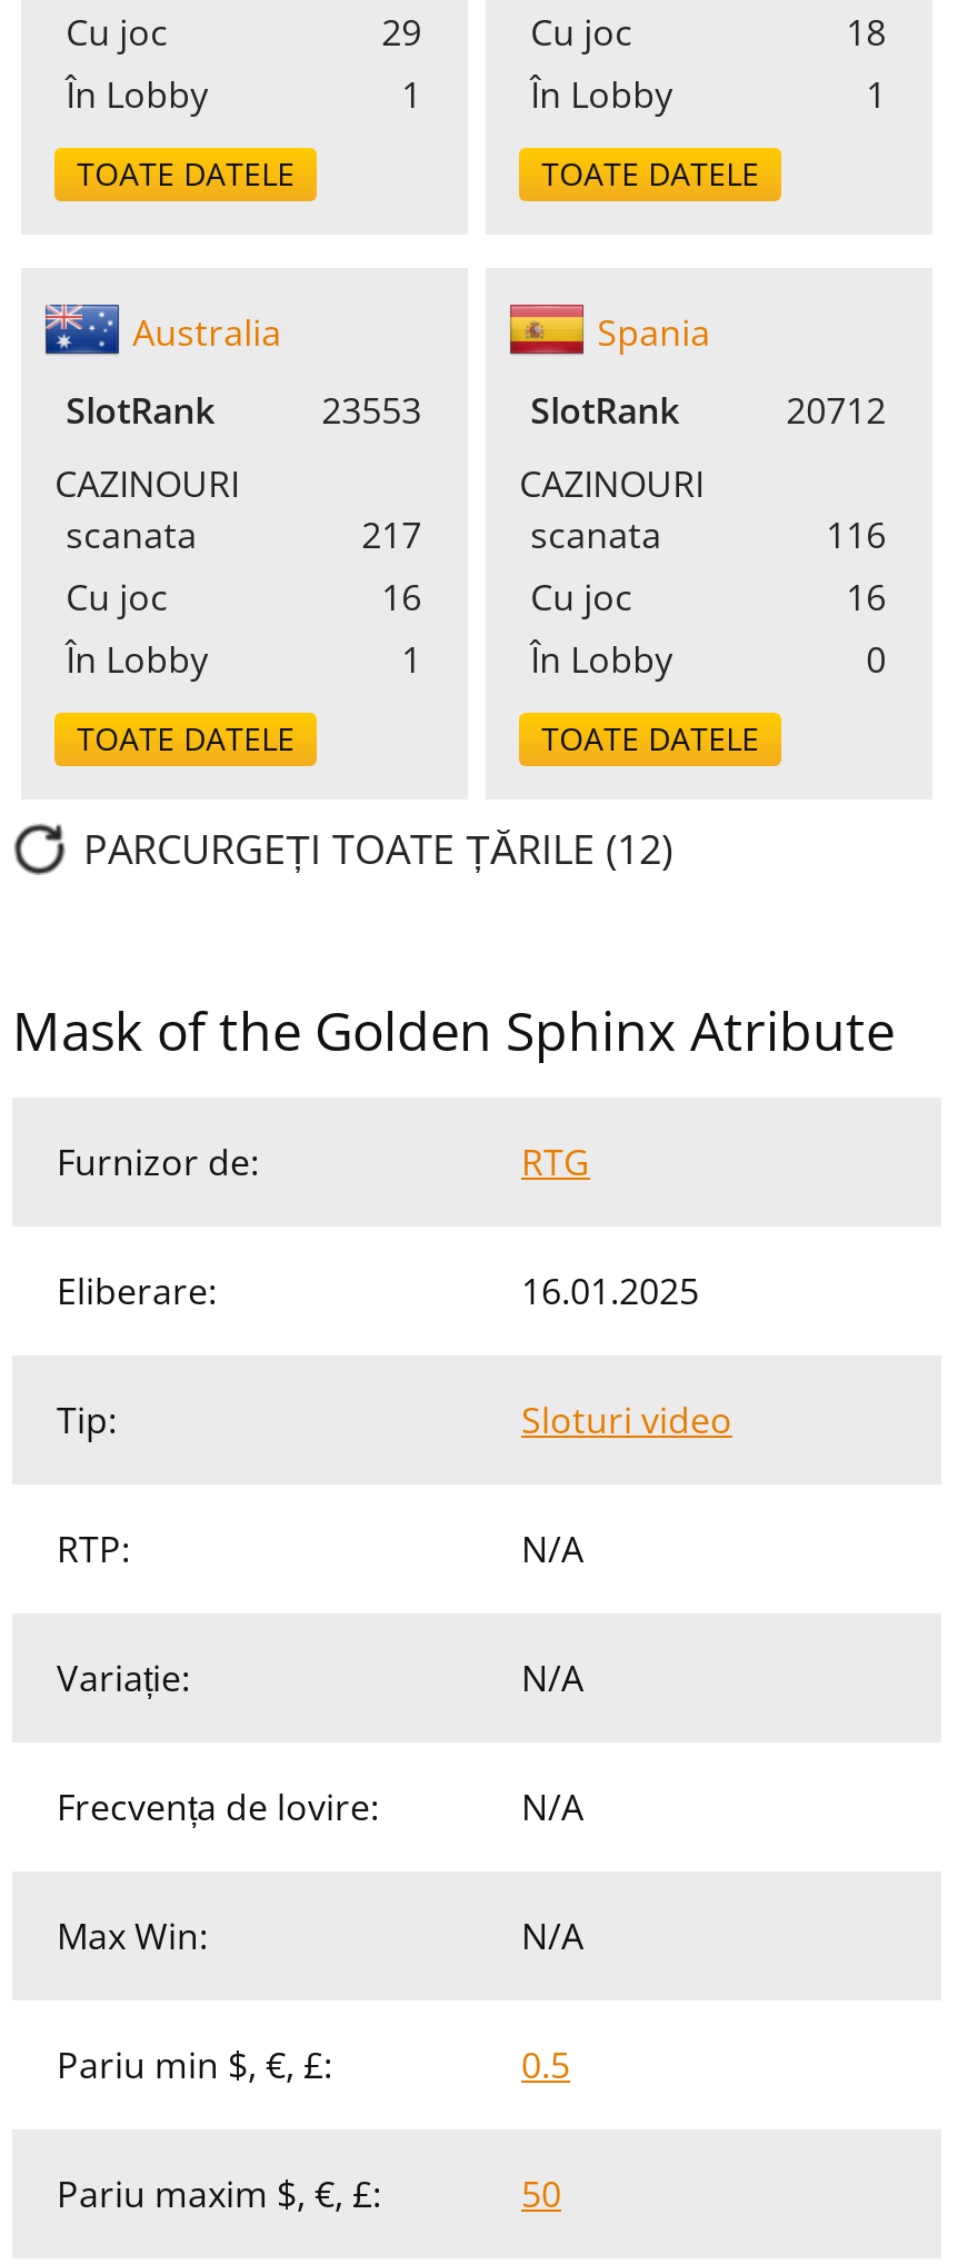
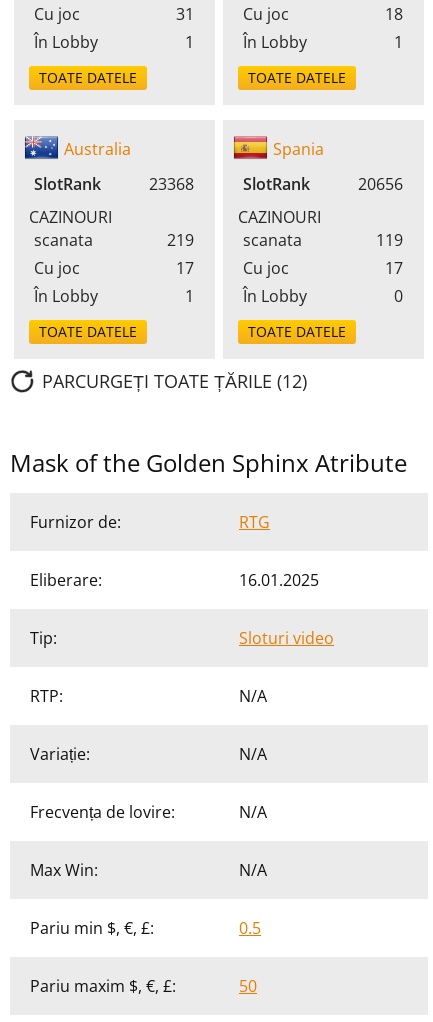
[382,7,422,56] 29 -> [176,3,194,25] 31
[322,385,422,434] 23553 -> [149,173,194,195] 23368
[786,385,886,434] 20712 -> [358,173,403,195] 20656
[362,510,422,558] 217 -> [167,229,194,251] 219
[826,510,886,558] 116 -> [376,229,403,251] 119
[382,572,422,621] 16 -> [176,257,194,279] 17
[846,572,886,621] 16 -> [385,257,403,279] 17

